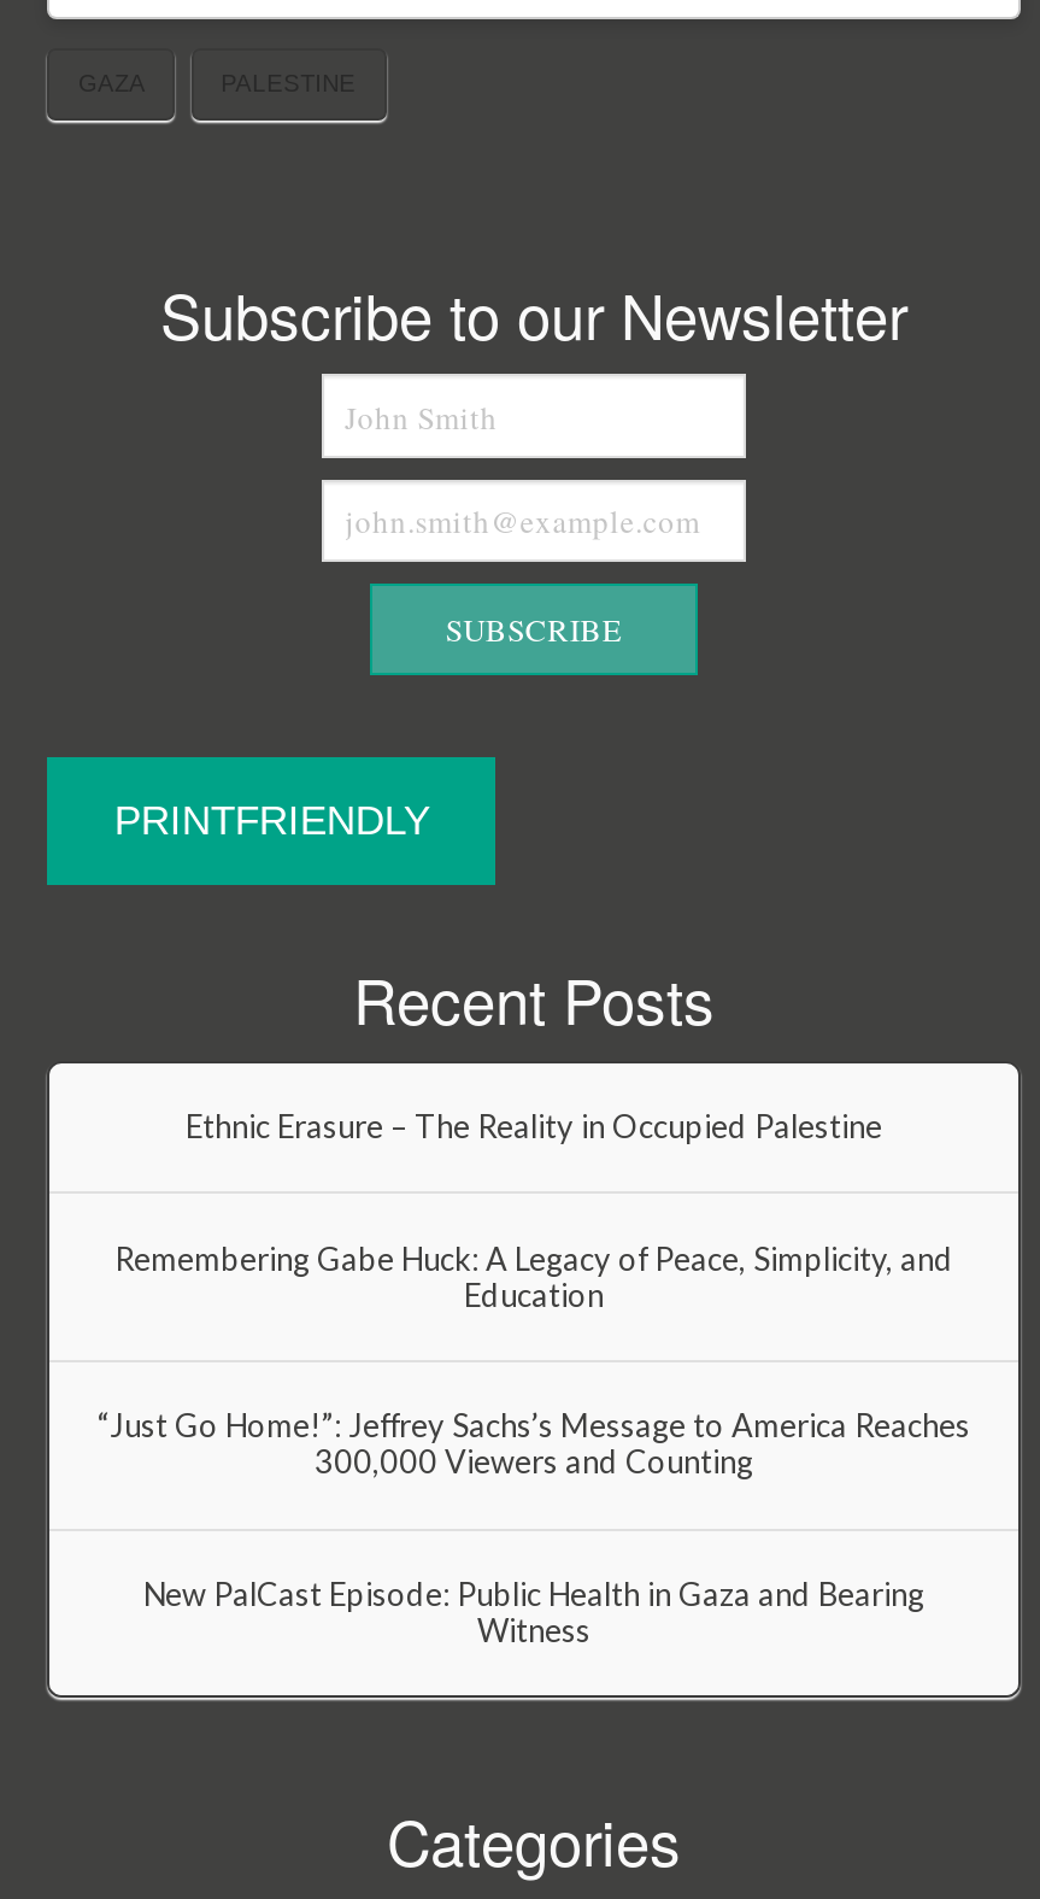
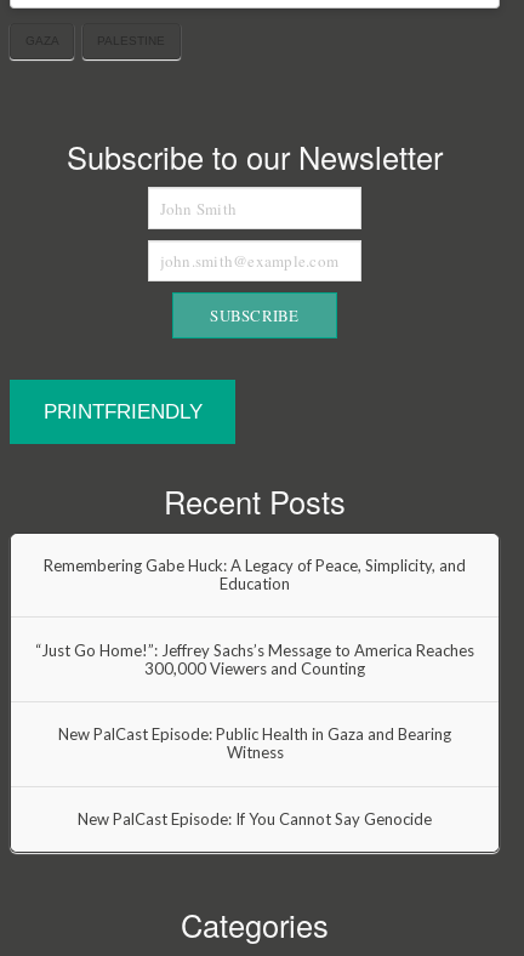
[186,1107,882,1145] Ethnic Erasure – The Reality in Occupied Palestine -> none
moved [98,1239,970,1649] -> [35,556,474,762]: Remembering Gabe Huck: A Legacy of Peace, Simplicity, and | Education | “Just Go Home!”: Jeffrey Sachs’s Message to America Reaches | 300,000 Viewers and Counting | New PalCast Episode: Public Health in Gaza and Bearing | Witness
none -> [78,809,432,828] New PalCast Episode: If You Cannot Say Genocide

